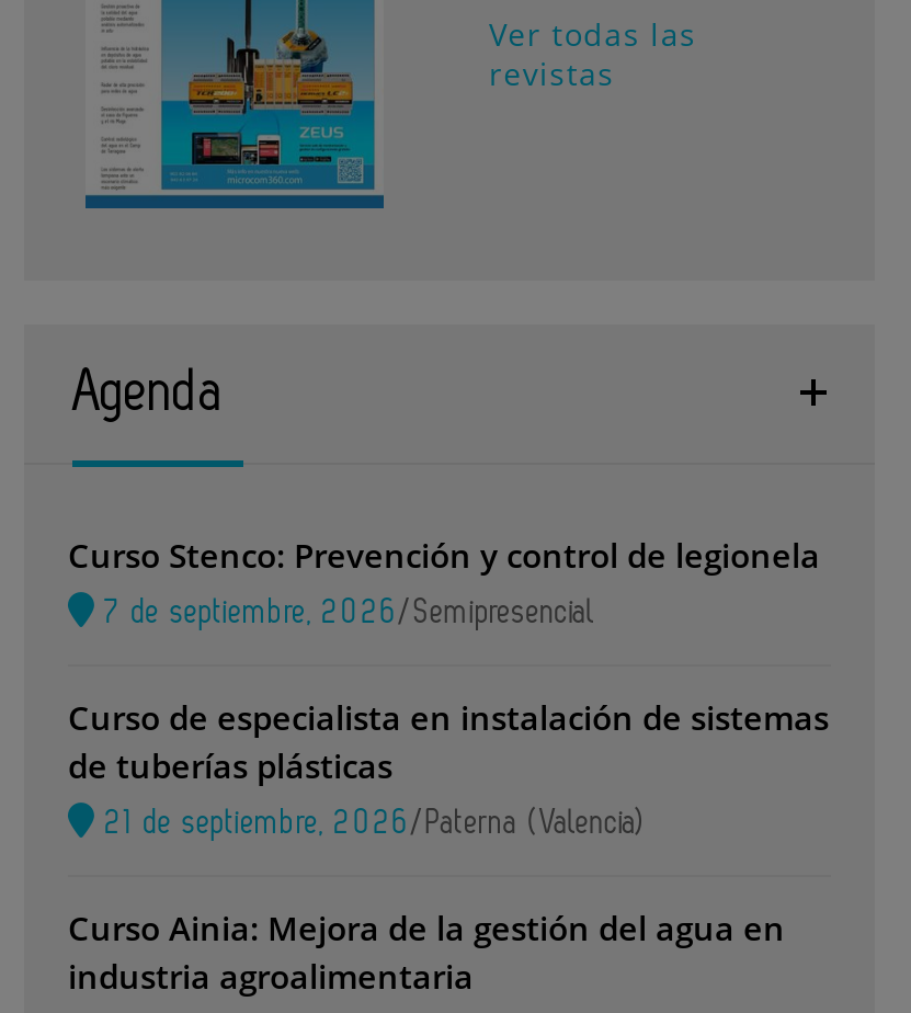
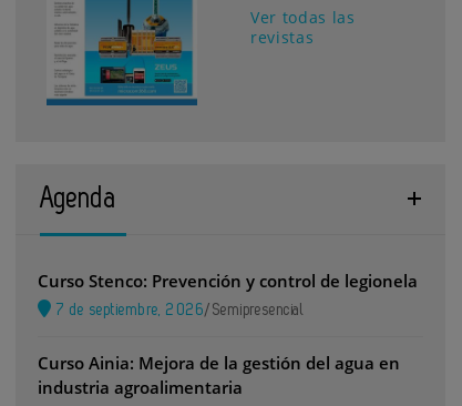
[68,694,829,839] Curso de especialista en instalación de sistemas | de tuberías plásticas | 21 de septiembre, 2026/Paterna (Valencia) -> none

